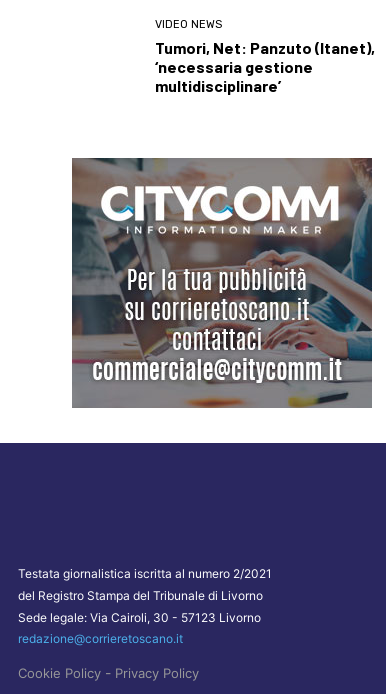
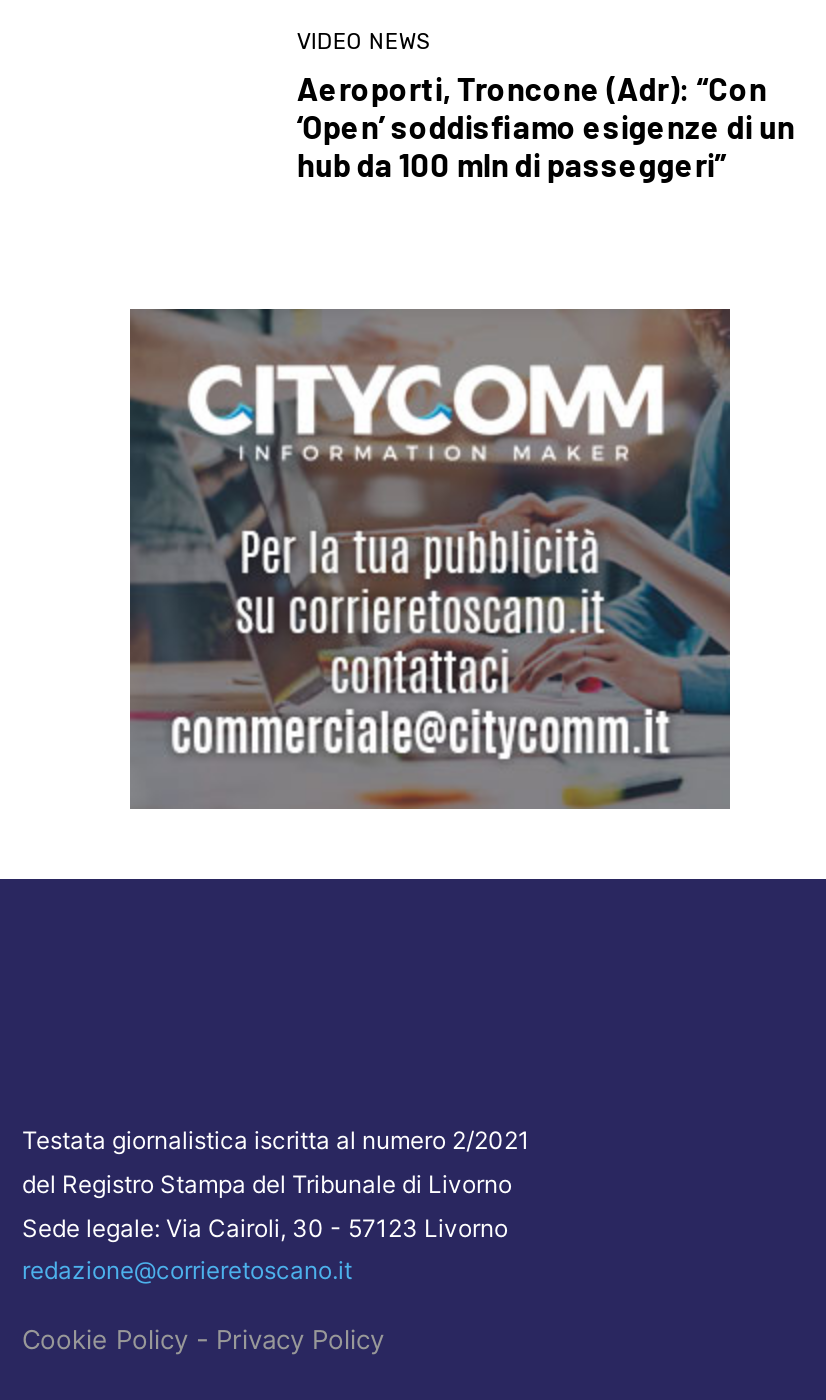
[155,38,375,95] Tumori, Net: Panzuto (Itanet), | ‘necessaria gestione | multidisciplinare’ -> [297,70,795,184] Aeroporti, Troncone (Adr): “Con | ‘Open’ soddisfiamo esigenze di un | hub da 100 mln di passeggeri”

